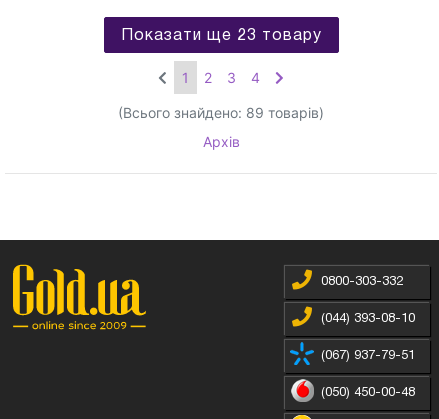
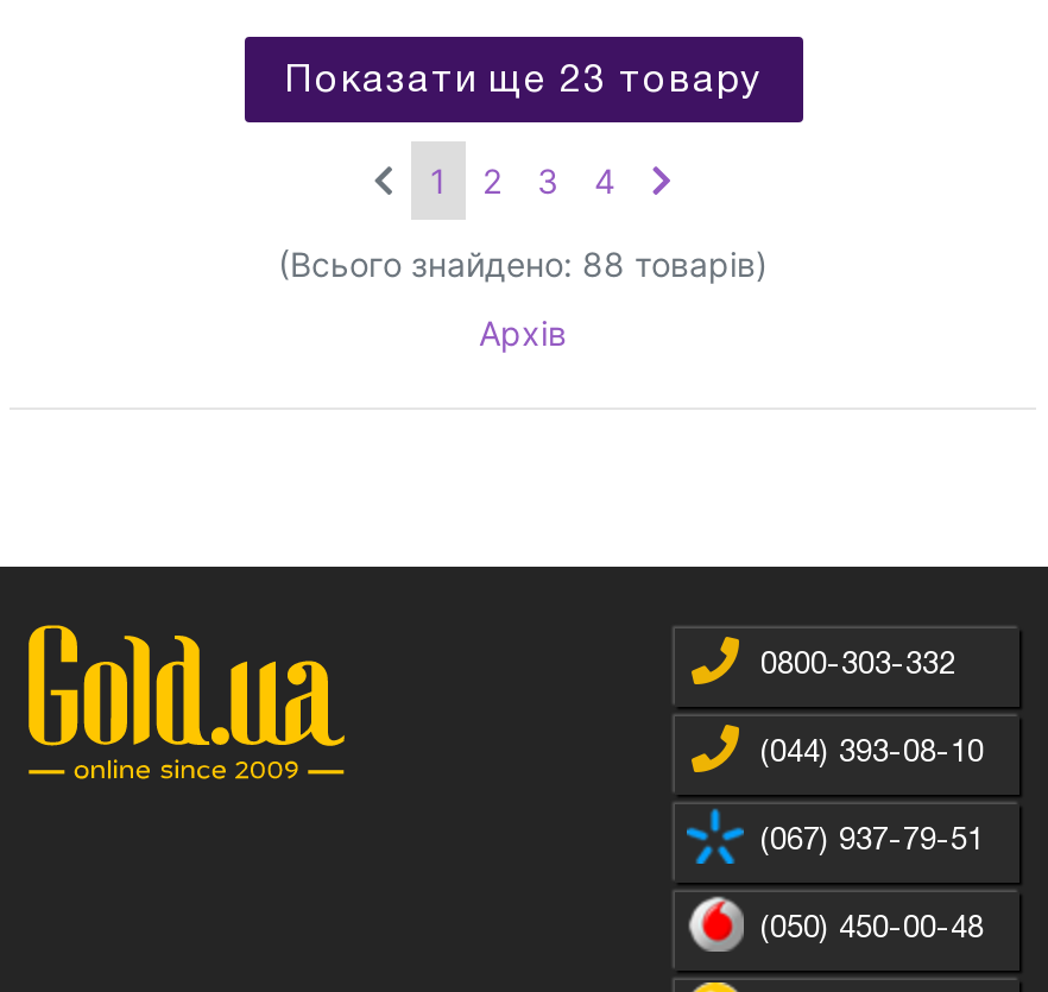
[118,104,324,121] (Всього знайдено: 89 товарів) -> [278,244,768,284] (Всього знайдено: 88 товарів)

